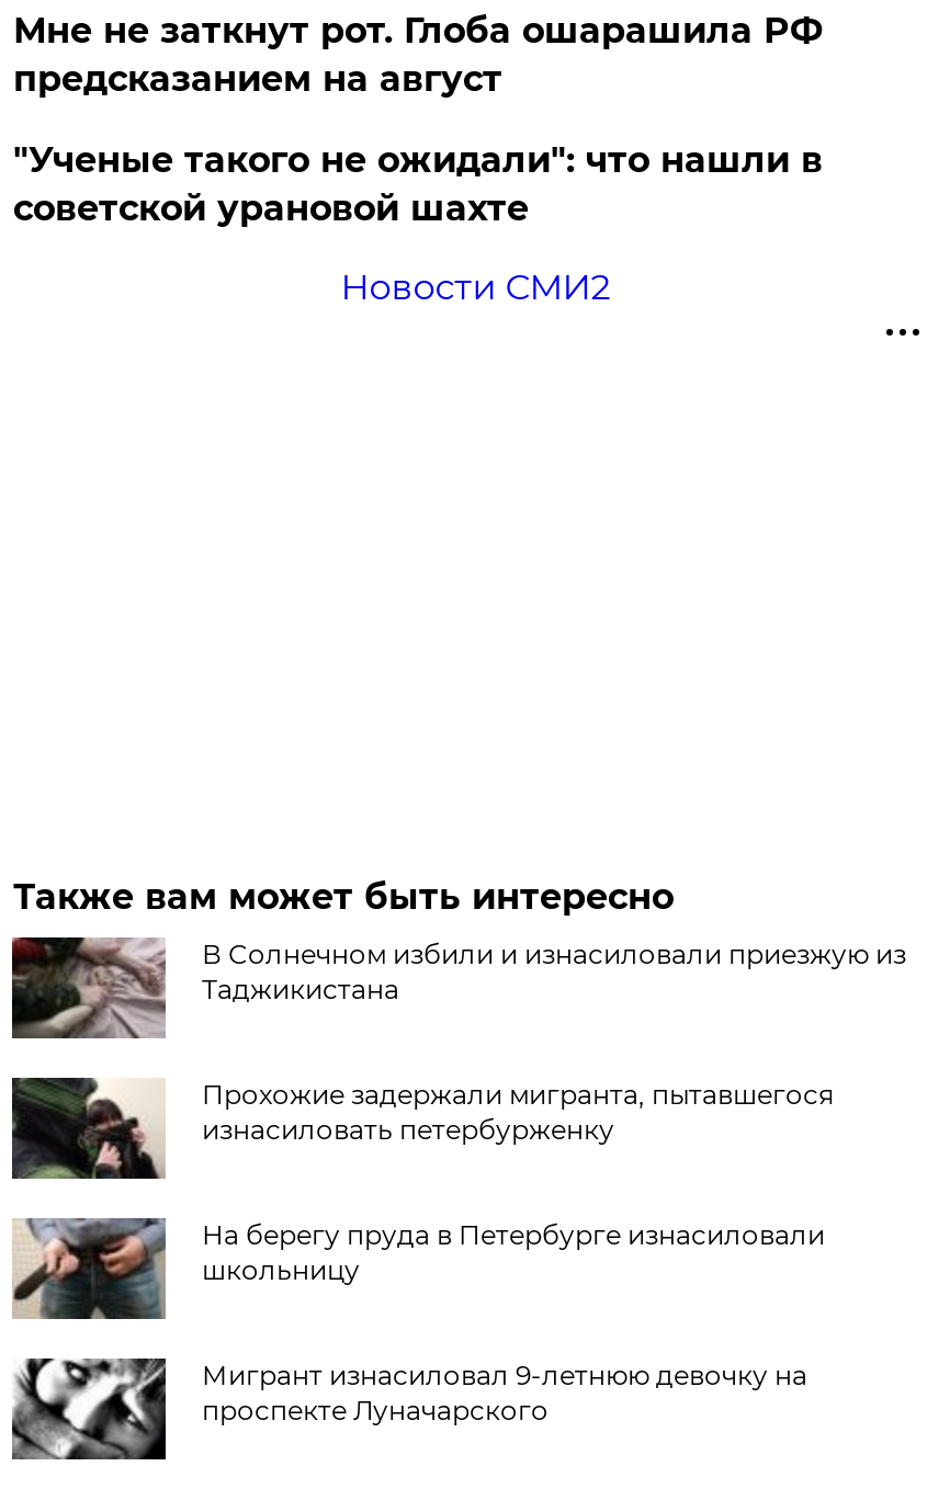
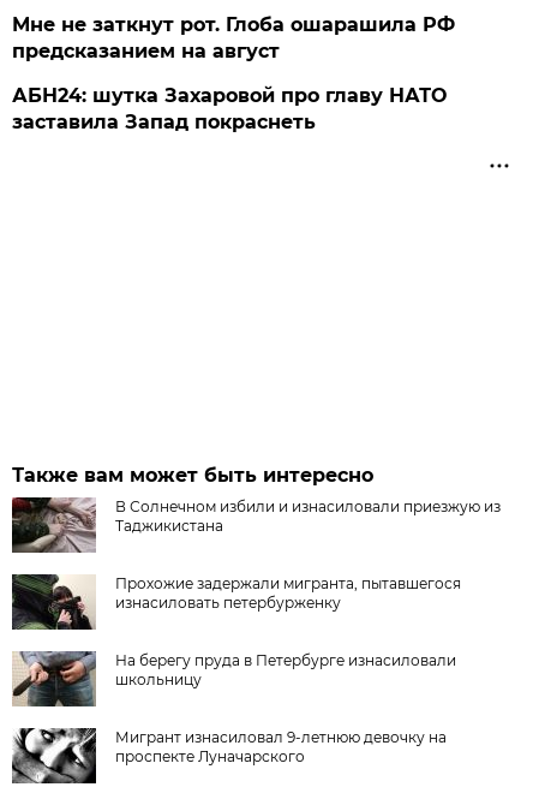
[13,139,823,308] "Ученые такого не ожидали": что нашли в | советской урановой шахте | Новости СМИ2 -> [12,84,447,133] АБН24: шутка Захаровой про главу НАТО | заставила Запад покраснеть

